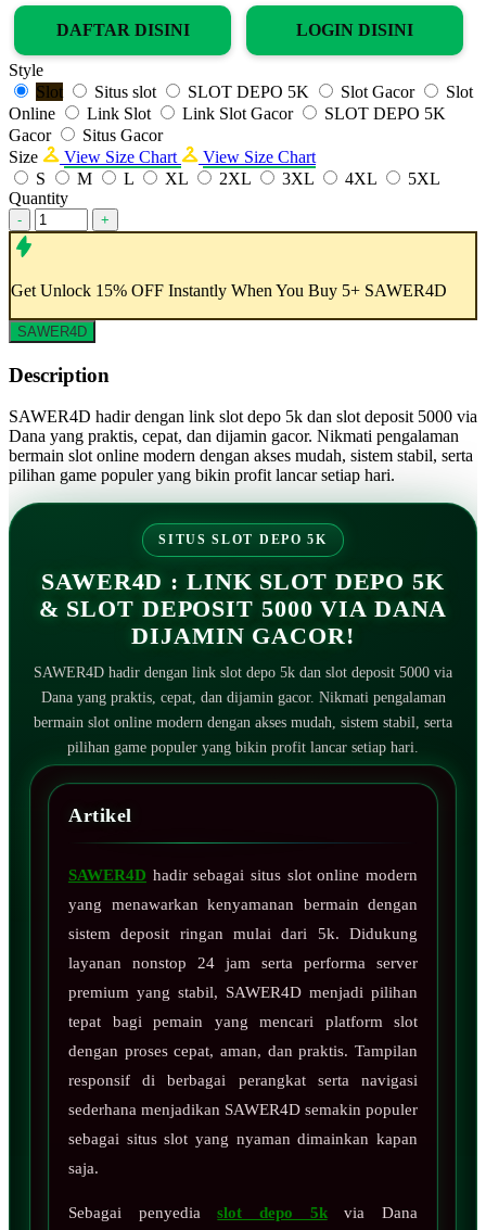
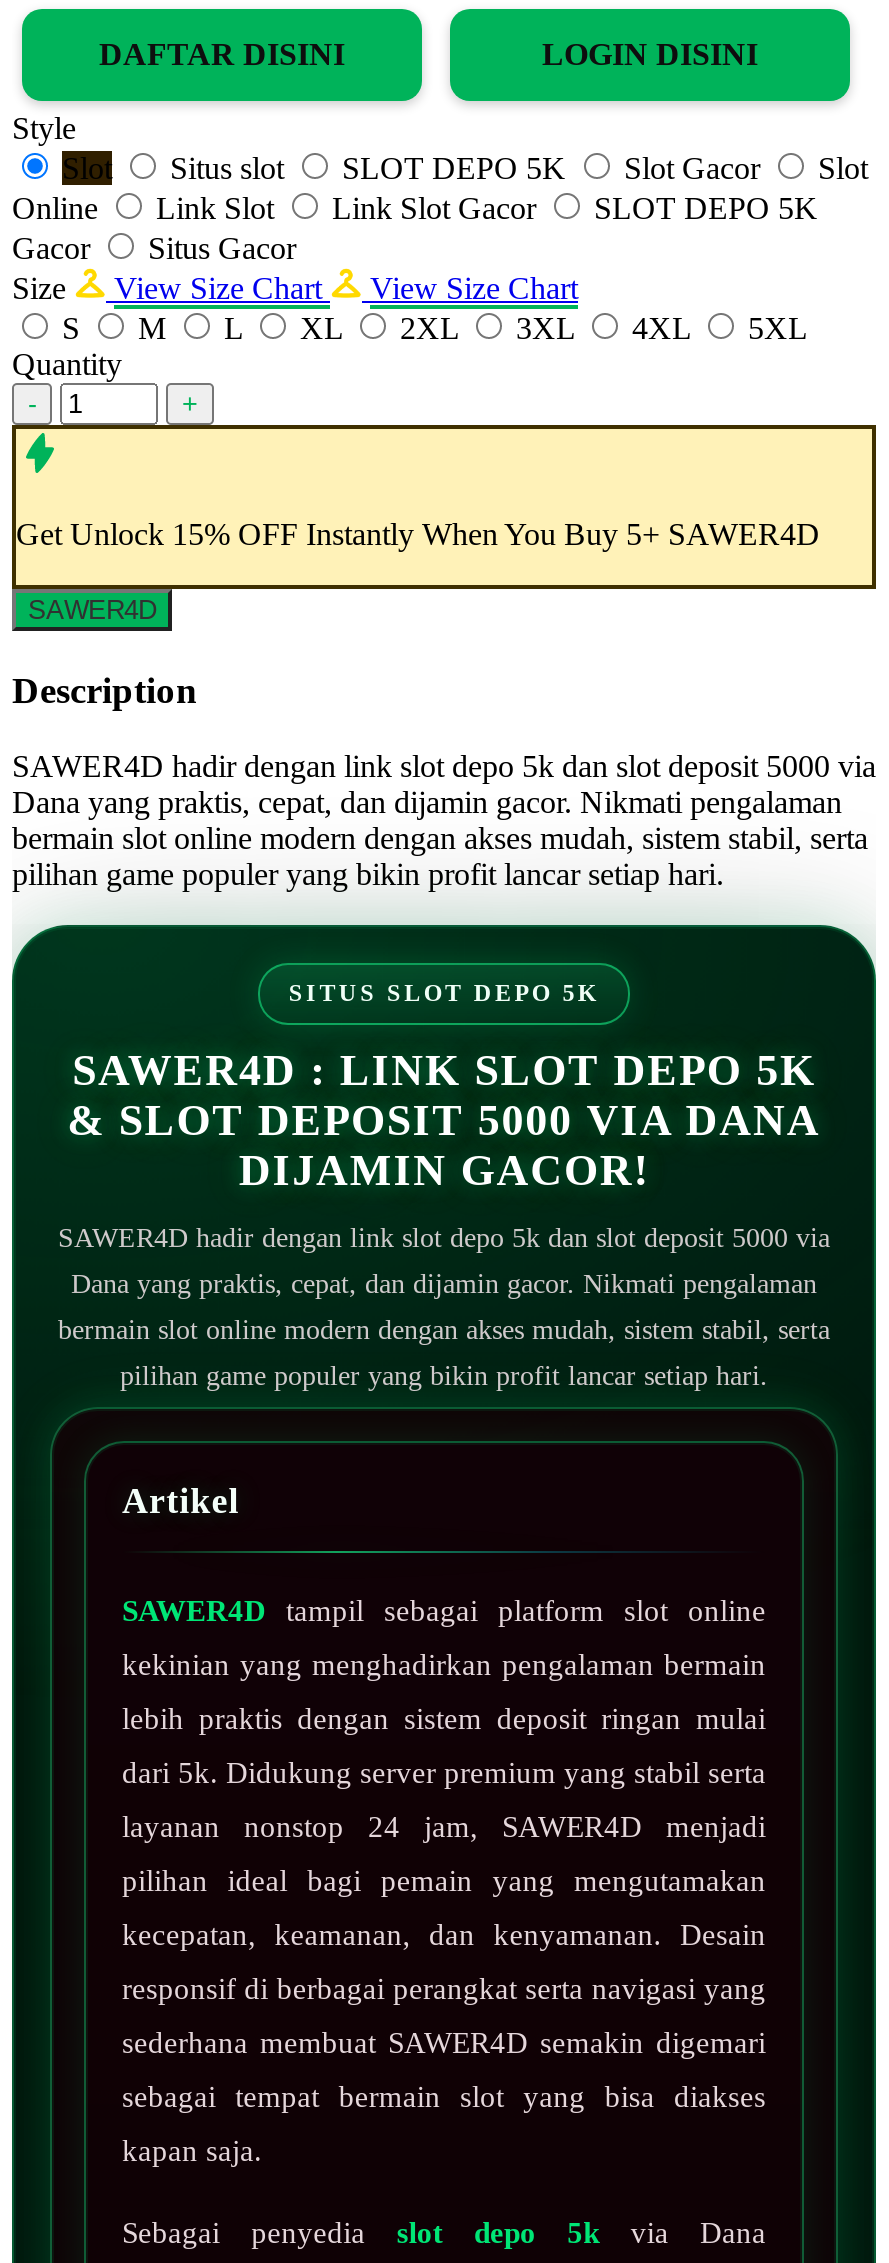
[68,867,418,884] SAWER4D hadir sebagai situs slot online modern -> [122,1596,766,1628] SAWER4D tampil sebagai platform slot online
[68,896,418,913] yang menawarkan kenyamanan bermain dengan -> [122,1650,766,1682] kekinian yang menghadirkan pengalaman bermain
[68,925,418,943] sistem deposit ringan mulai dari 5k. Didukung -> [122,1704,766,1736] lebih praktis dengan sistem deposit ringan mulai
[68,955,418,972] layanan nonstop 24 jam serta performa server -> [122,1758,766,1790] dari 5k. Didukung server premium yang stabil serta
[68,984,418,1001] premium yang stabil, SAWER4D menjadi pilihan -> [122,1812,766,1844] layanan nonstop 24 jam, SAWER4D menjadi
[68,1013,418,1031] tepat bagi pemain yang mencari platform slot -> [122,1866,766,1898] pilihan ideal bagi pemain yang mengutamakan
[68,1043,418,1060] dengan proses cepat, aman, dan praktis. Tampilan -> [122,1920,766,1952] kecepatan, keamanan, dan kenyamanan. Desain
[68,1072,418,1089] responsif di berbagai perangkat serta navigasi -> [122,1974,766,2006] responsif di berbagai perangkat serta navigasi yang
[68,1101,418,1119] sederhana menjadikan SAWER4D semakin populer -> [122,2028,766,2060] sederhana membuat SAWER4D semakin digemari
[68,1130,418,1148] sebagai situs slot yang nyaman dimainkan kapan -> [122,2082,766,2114] sebagai tempat bermain slot yang bisa diakses
[68,1160,99,1177] saja. -> [122,2136,262,2168] kapan saja.

